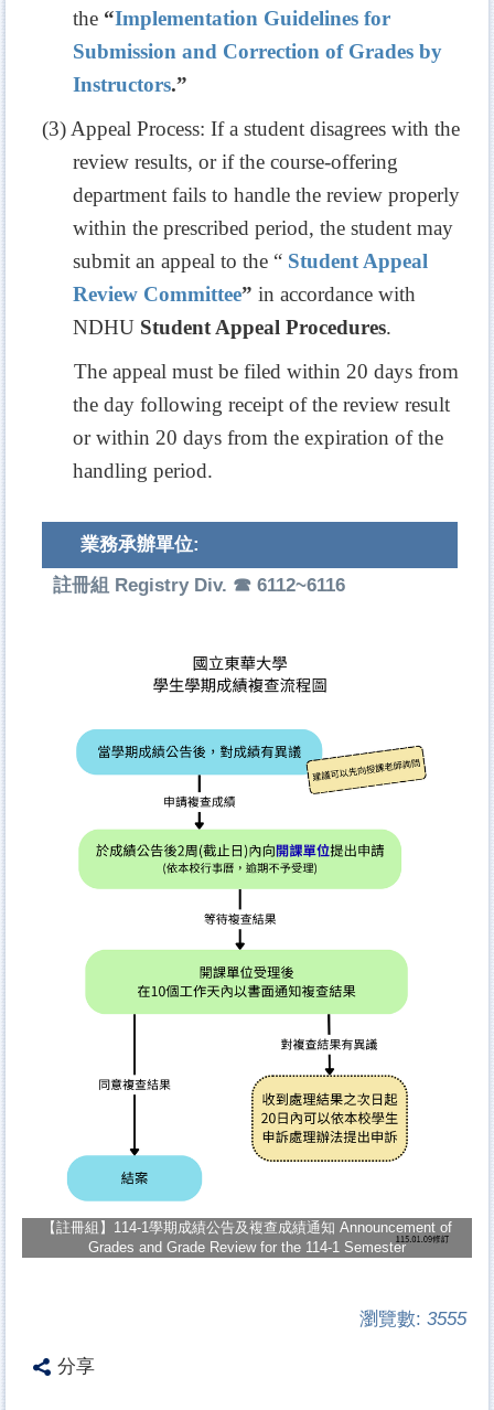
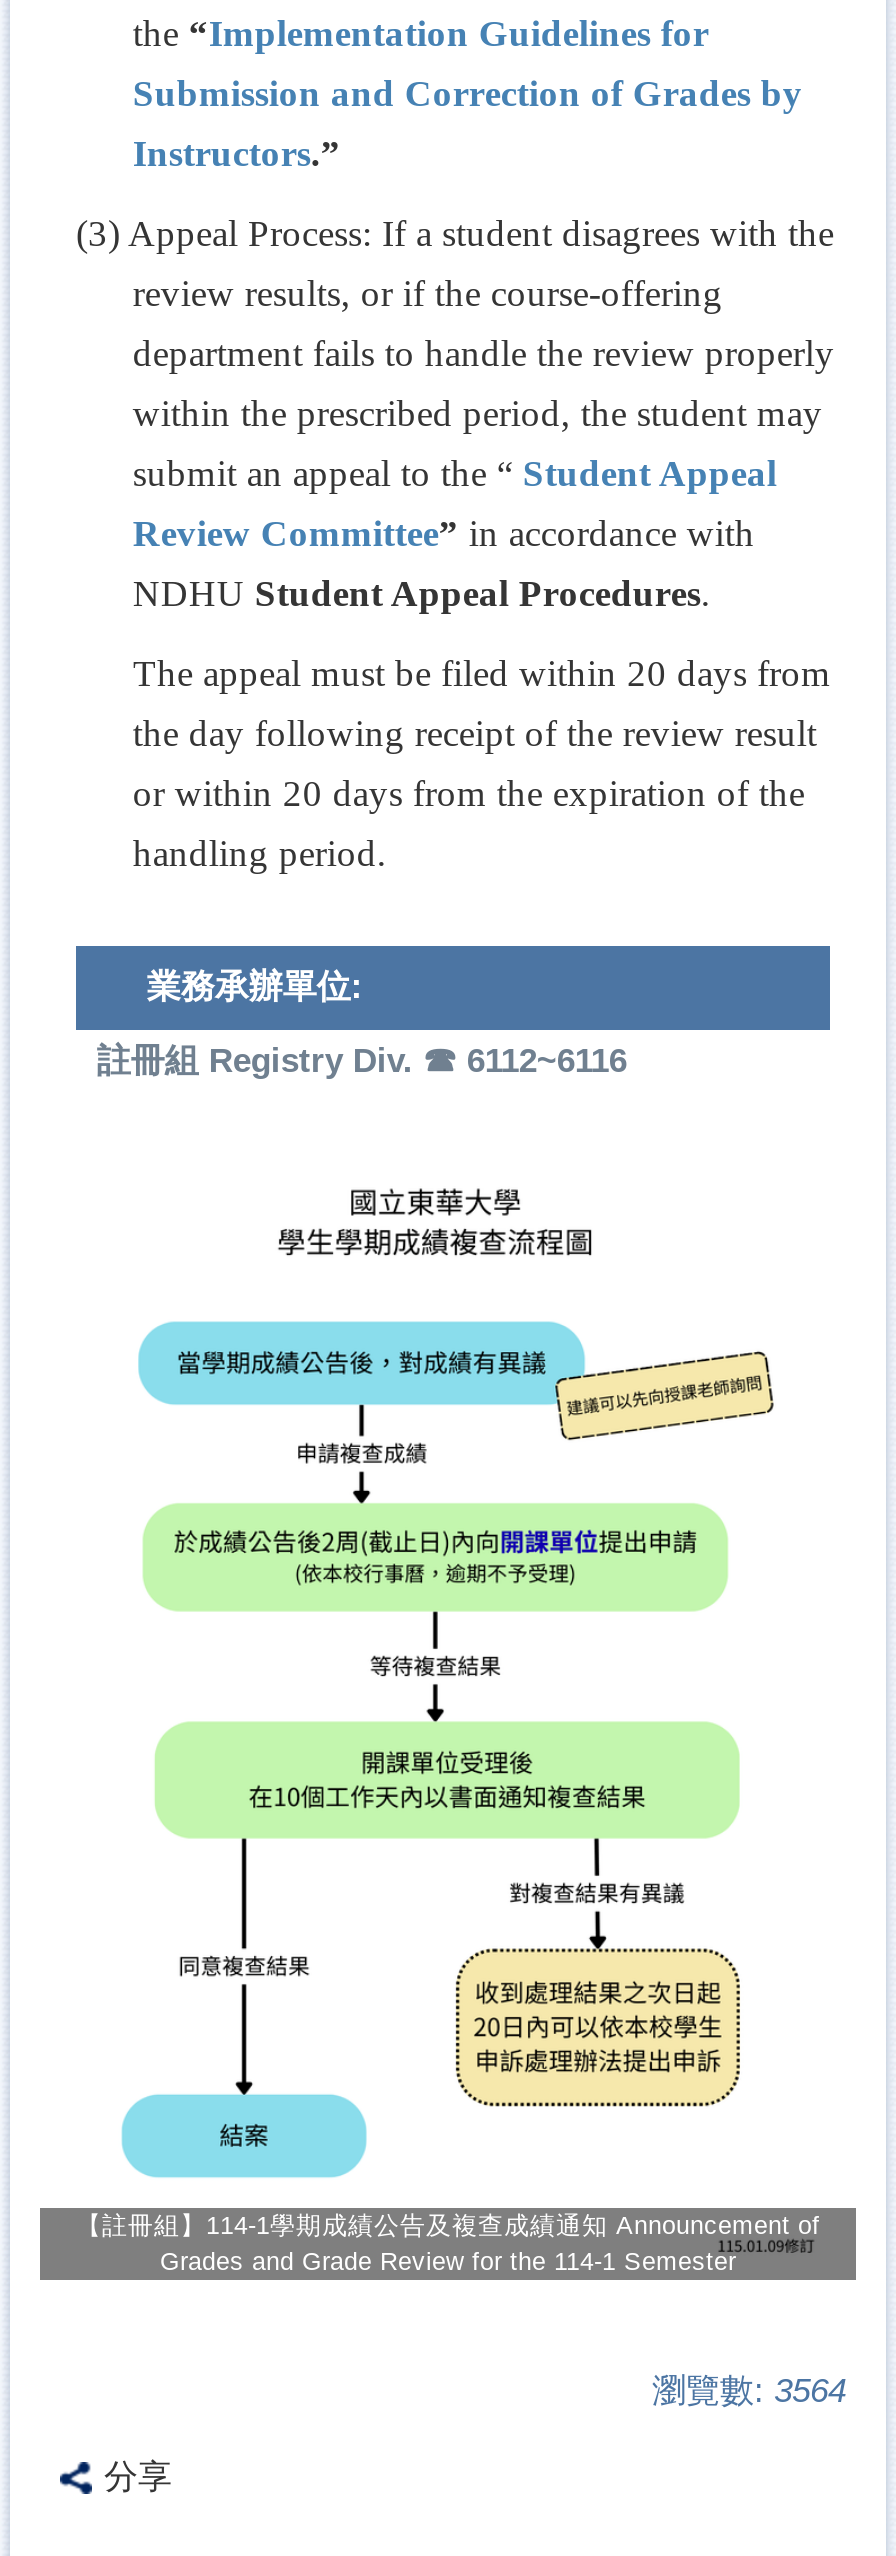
[359,1309,466,1330] 瀏覽數: 3555 -> [652,2372,846,2410] 瀏覽數: 3564

